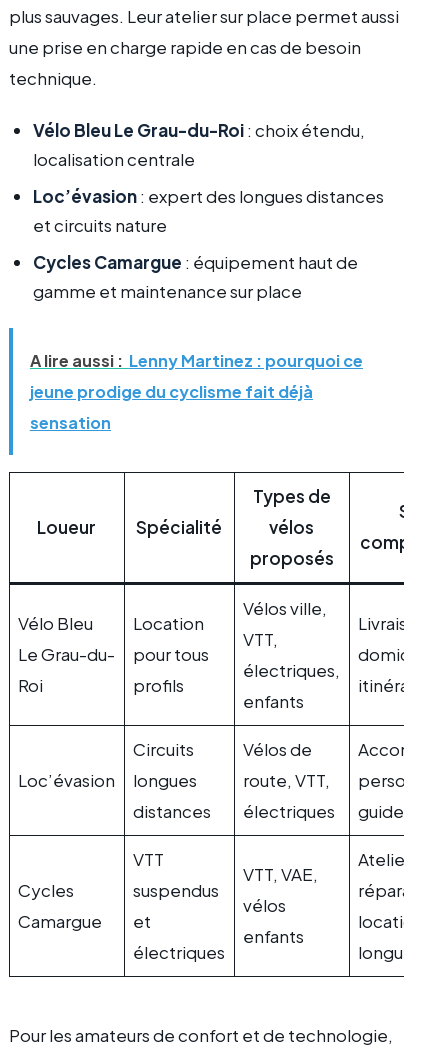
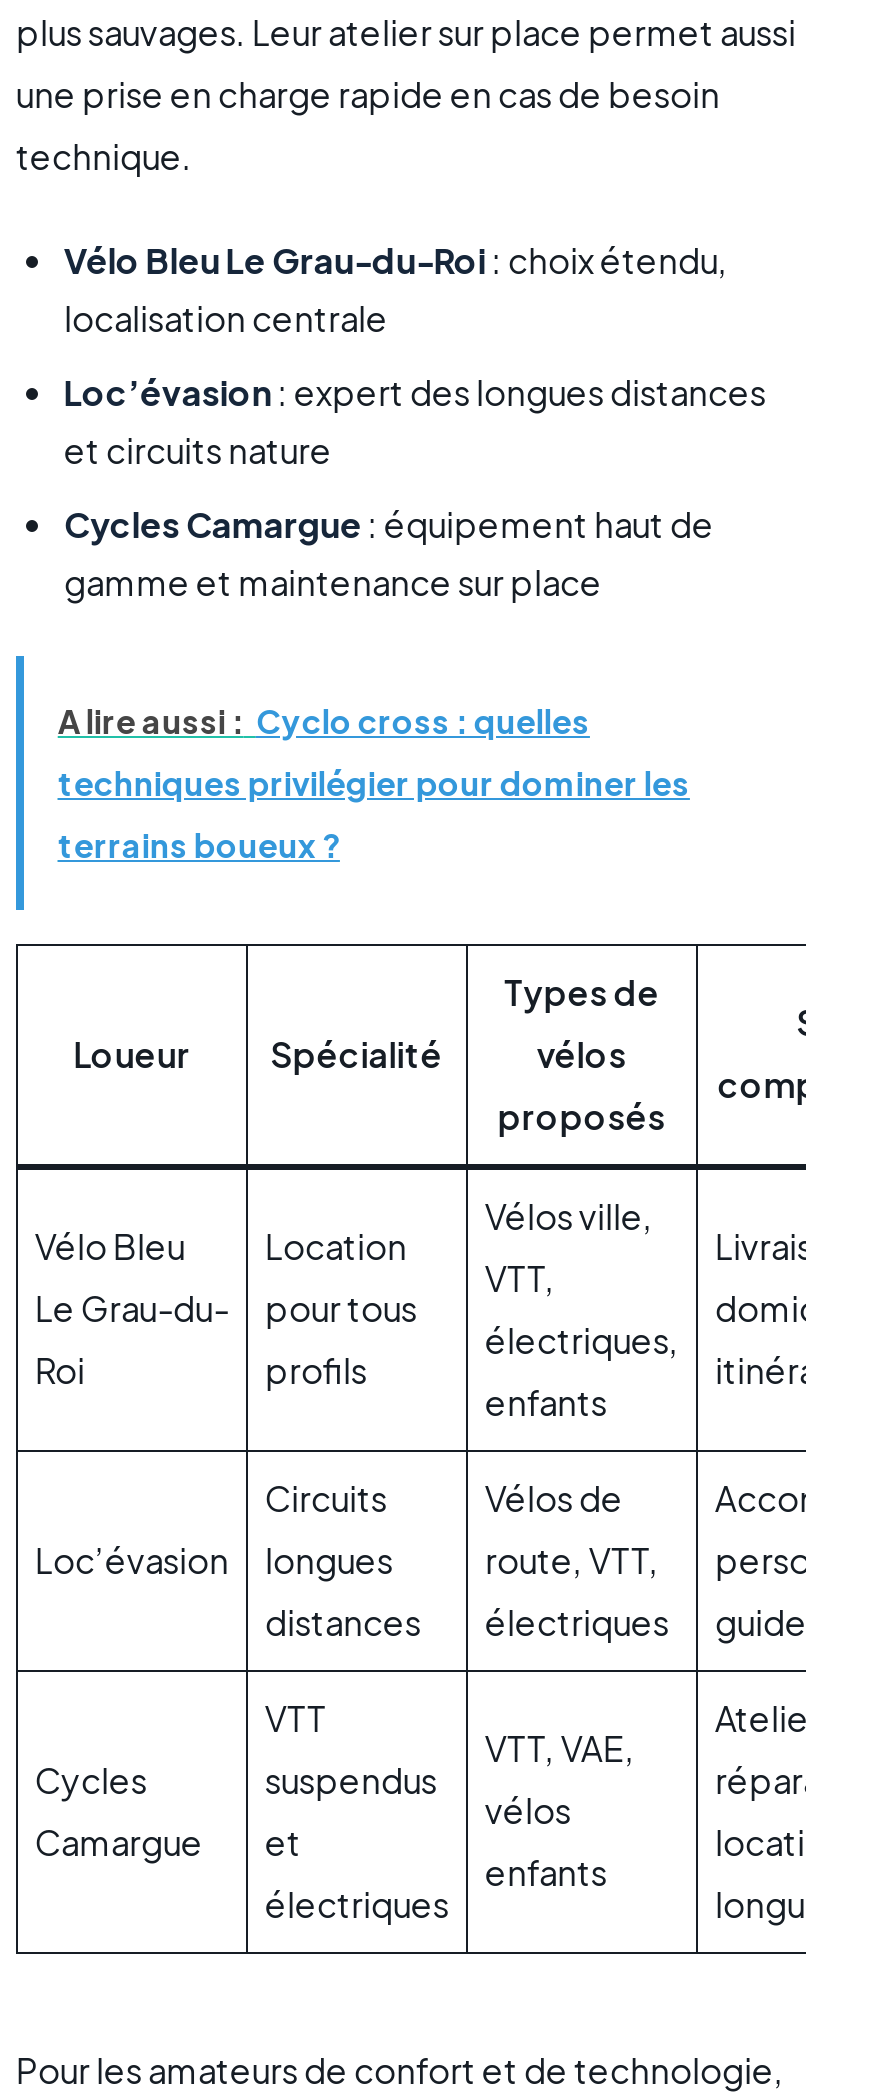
[30,350,363,371] A lire aussi : Lenny Martinez : pourquoi ce -> [58,700,590,742] A lire aussi : Cyclo cross : quelles
[30,381,313,402] jeune prodige du cyclisme fait déjà -> [58,762,690,804] techniques privilégier pour dominer les
[30,412,111,433] sensation -> [58,824,340,866] terrains boueux ?

